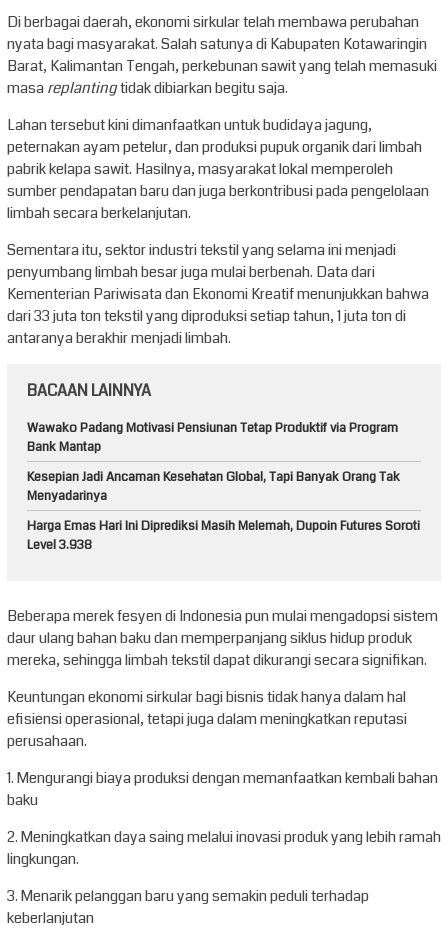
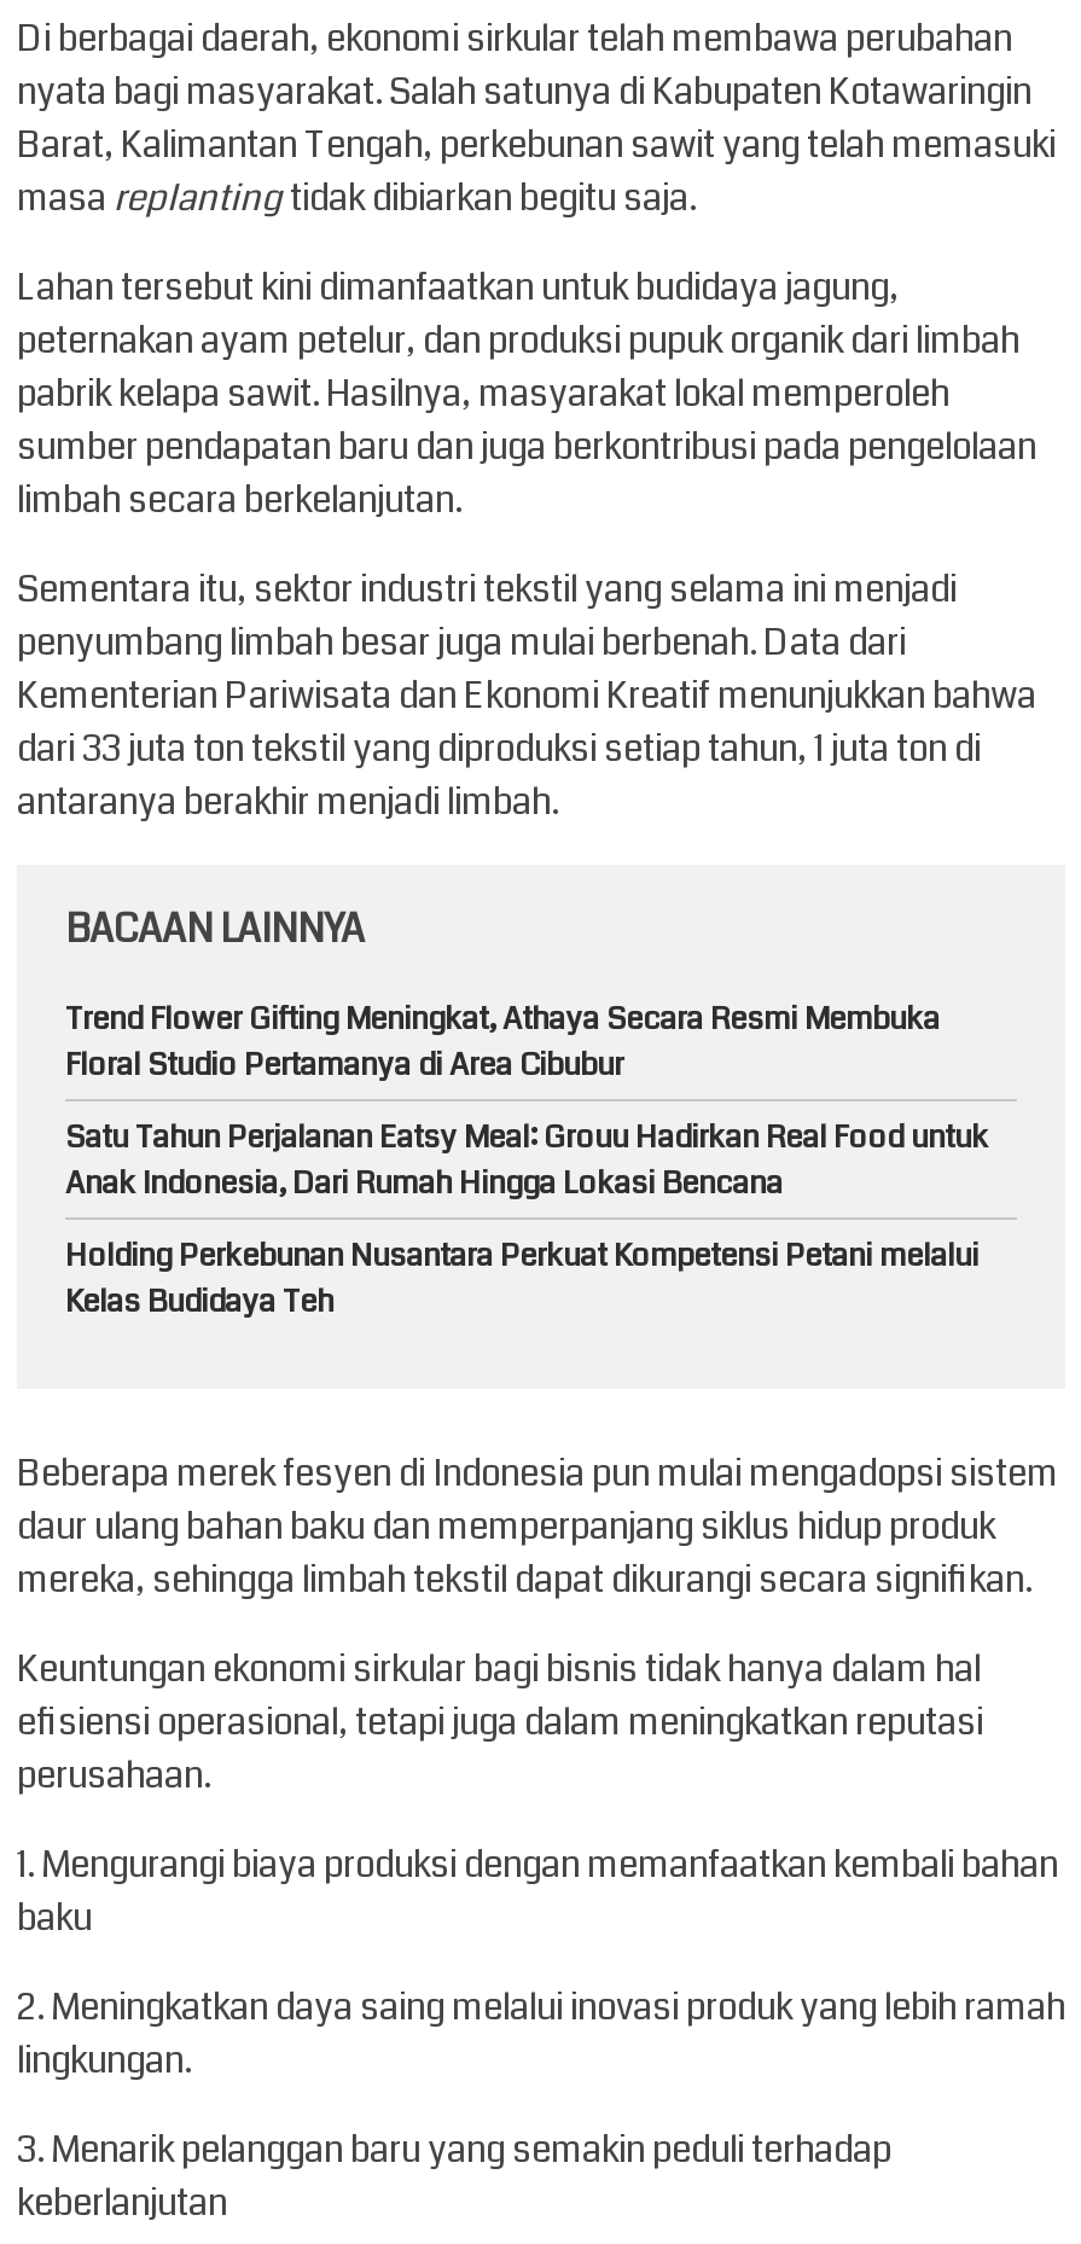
[27,419,398,456] Wawako Padang Motivasi Pensiunan Tetap Produktif via Program | Bank Mantap -> [65,998,940,1087] Trend Flower Gifting Meningkat, Athaya Secara Resmi Membuka | Floral Studio Pertamanya di Area Cibubur
[27,468,400,505] Kesepian Jadi Ancaman Kesehatan Global, Tapi Banyak Orang Tak | Menyadarinya -> [65,1116,988,1205] Satu Tahun Perjalanan Eatsy Meal: Grouu Hadirkan Real Food untuk | Anak Indonesia, Dari Rumah Hingga Lokasi Bencana
[27,517,420,554] Harga Emas Hari Ini Diprediksi Masih Melemah, Dupoin Futures Soroti | Level 3.938 -> [65,1234,978,1324] Holding Perkebunan Nusantara Perkuat Kompetensi Petani melalui | Kelas Budidaya Teh

